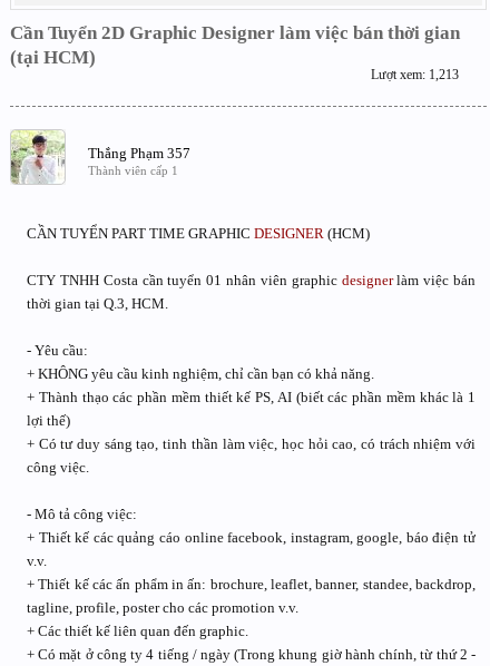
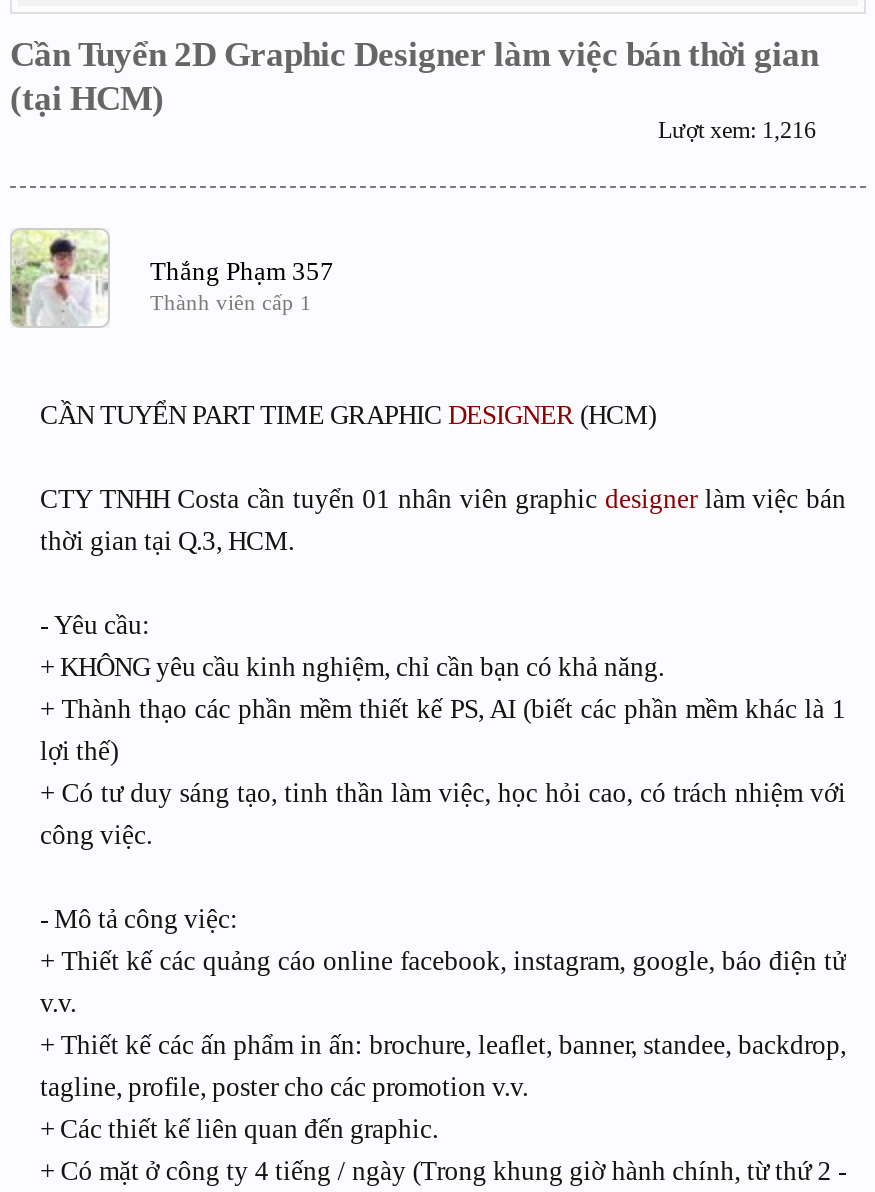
[371,67,459,82] Lượt xem: 1,213 -> [658,116,816,144] Lượt xem: 1,216

